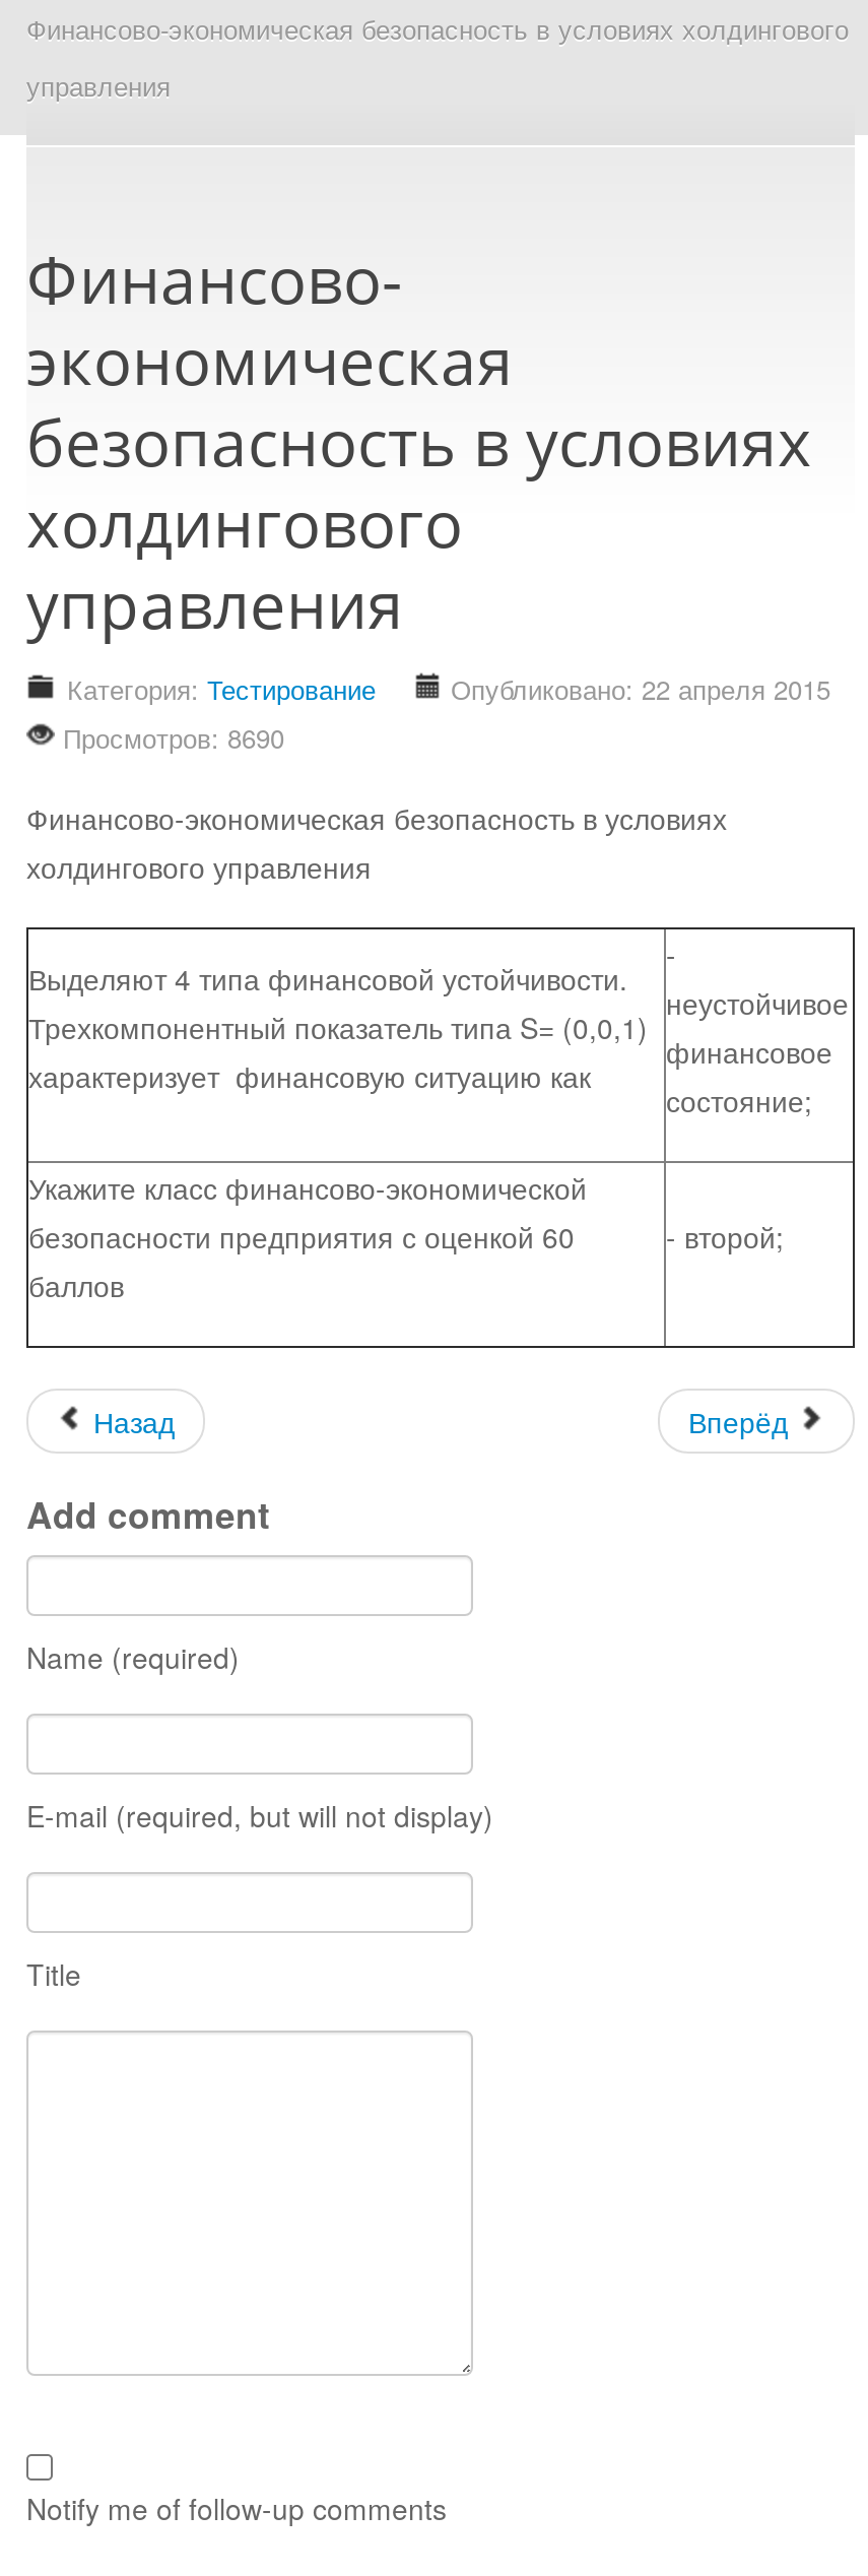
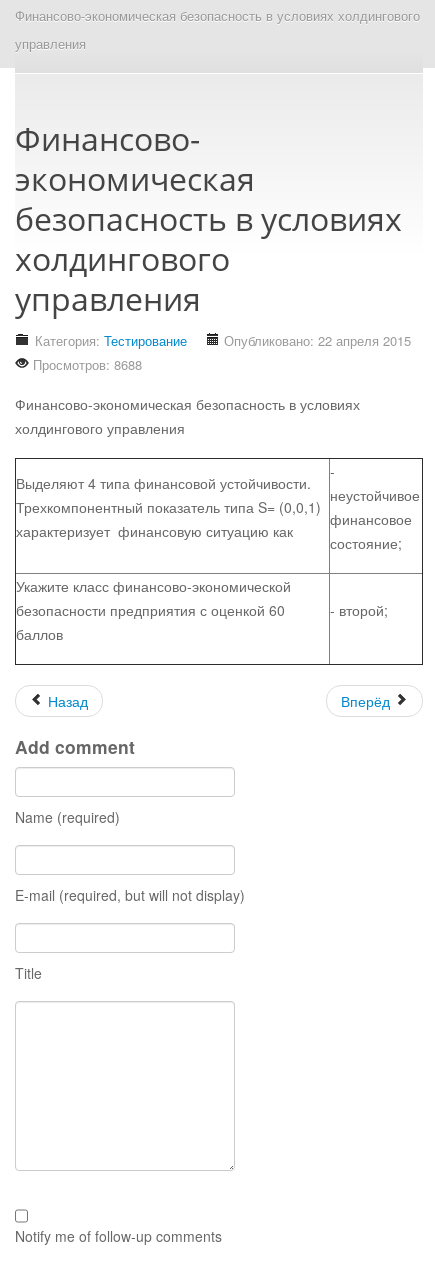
[63,719,284,757] Просмотров: 8690 -> [33,355,142,374] Просмотров: 8688

